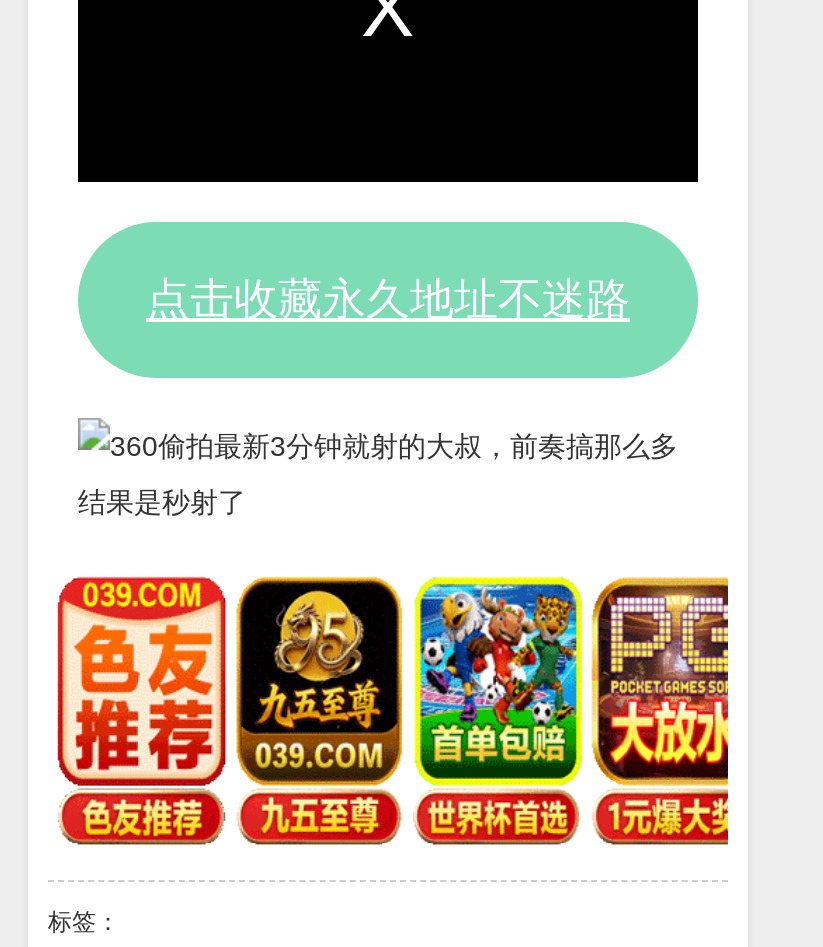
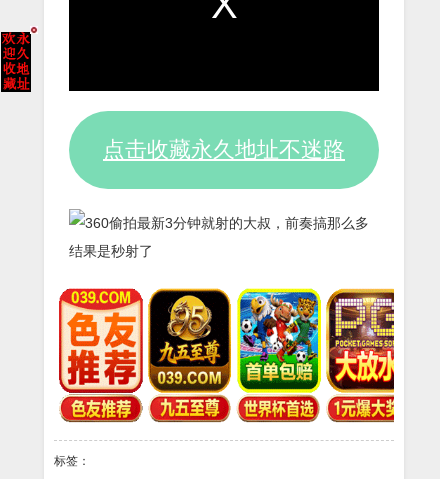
none -> [3,26,38,93] [image]

